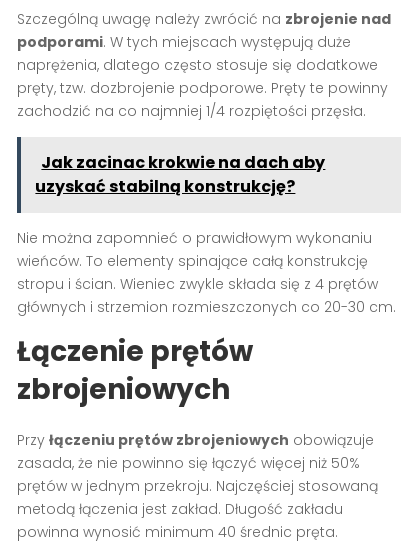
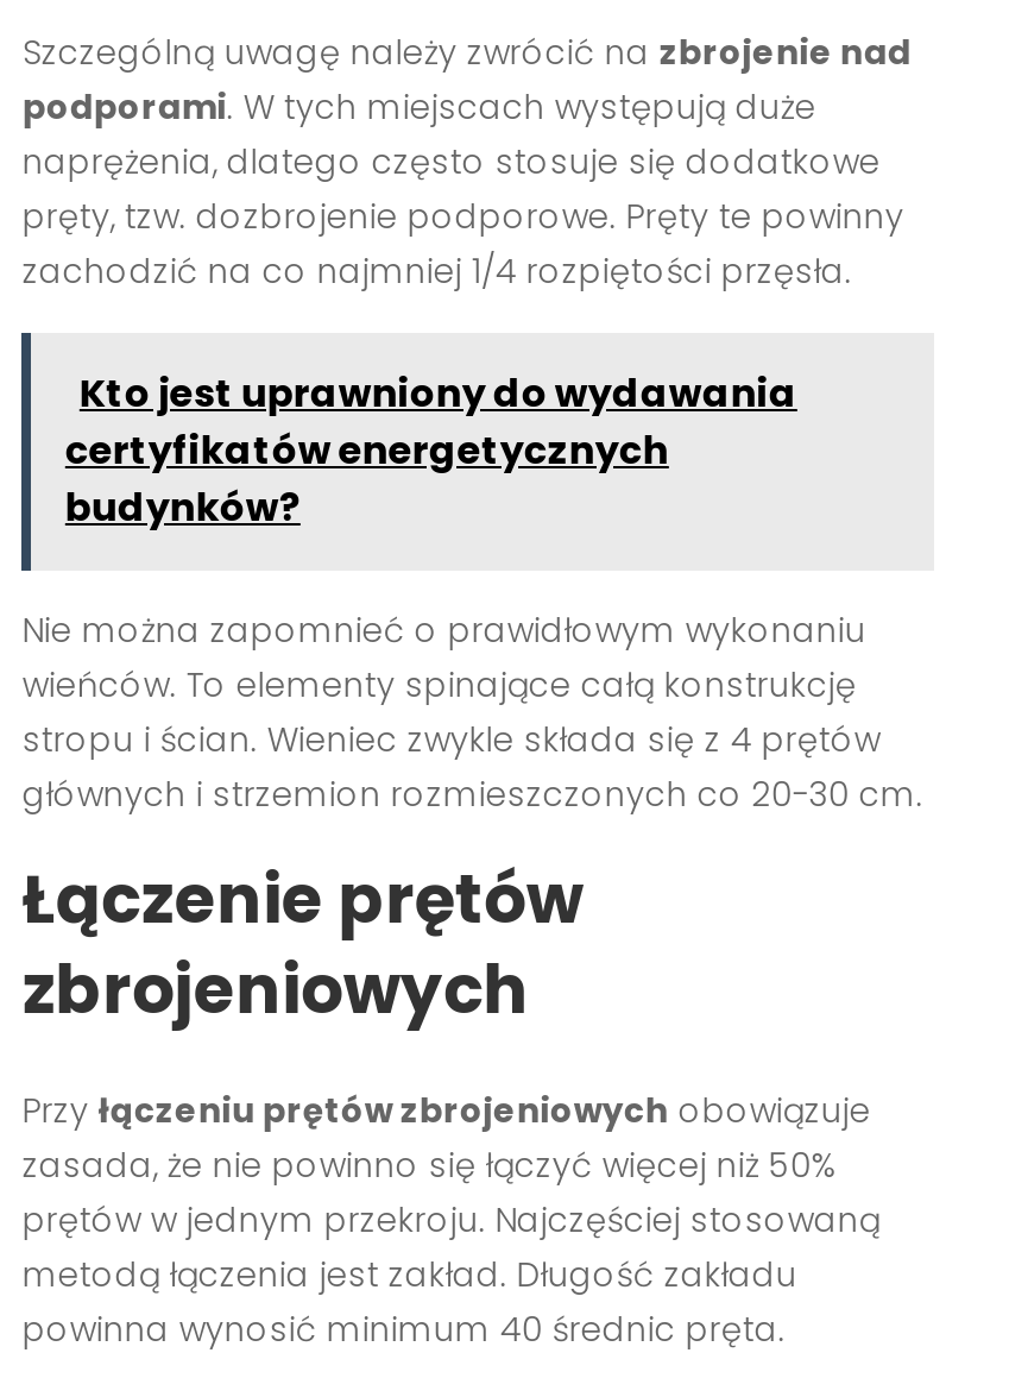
[35,151,325,198] Jak zacinac krokwie na dach aby | uzyskać stabilną konstrukcję? -> [65,367,797,536] Kto jest uprawniony do wydawania | certyfikatów energetycznych | budynków?

